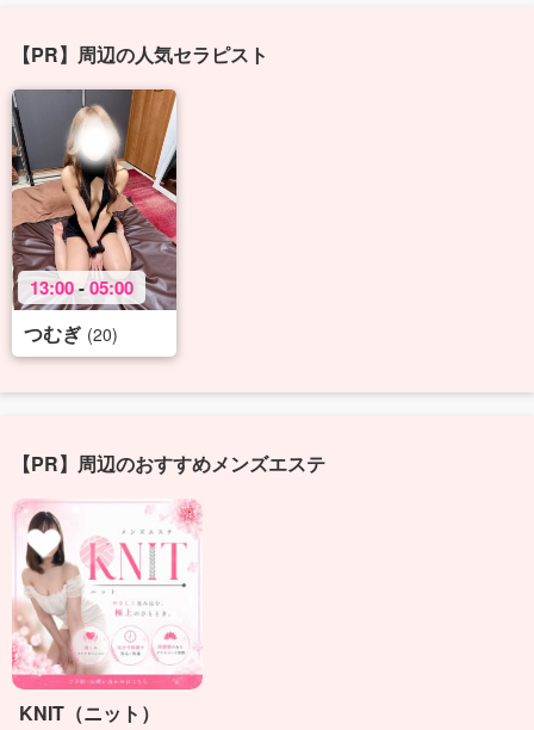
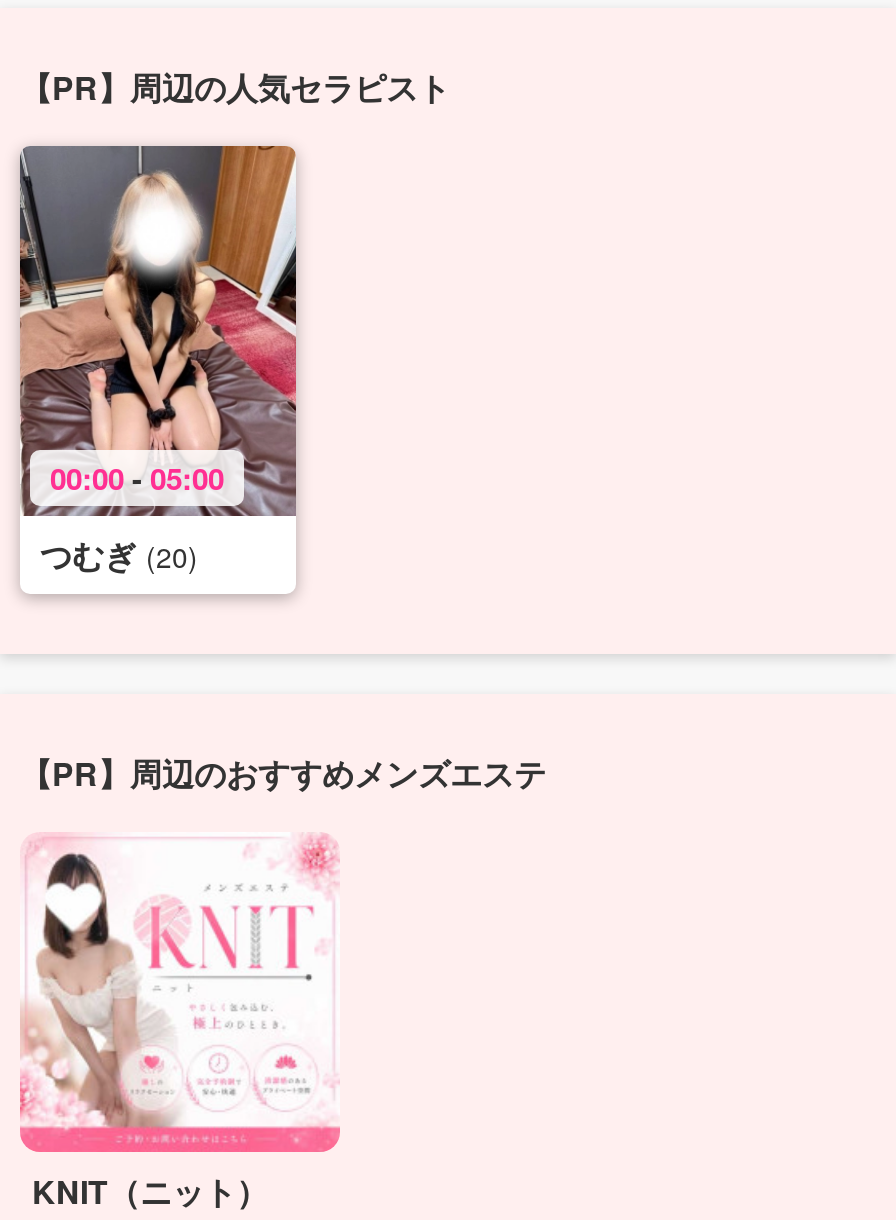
[30,274,133,300] 13:00 - 05:00 -> [50,455,224,499] 00:00 - 05:00

